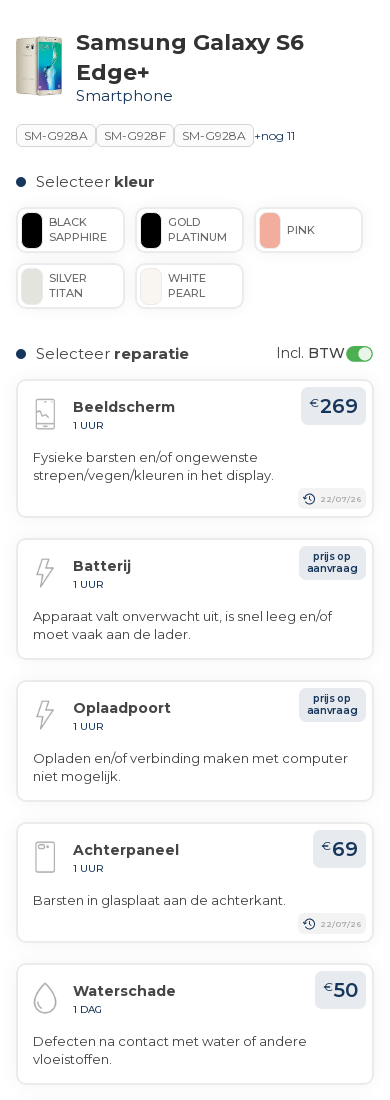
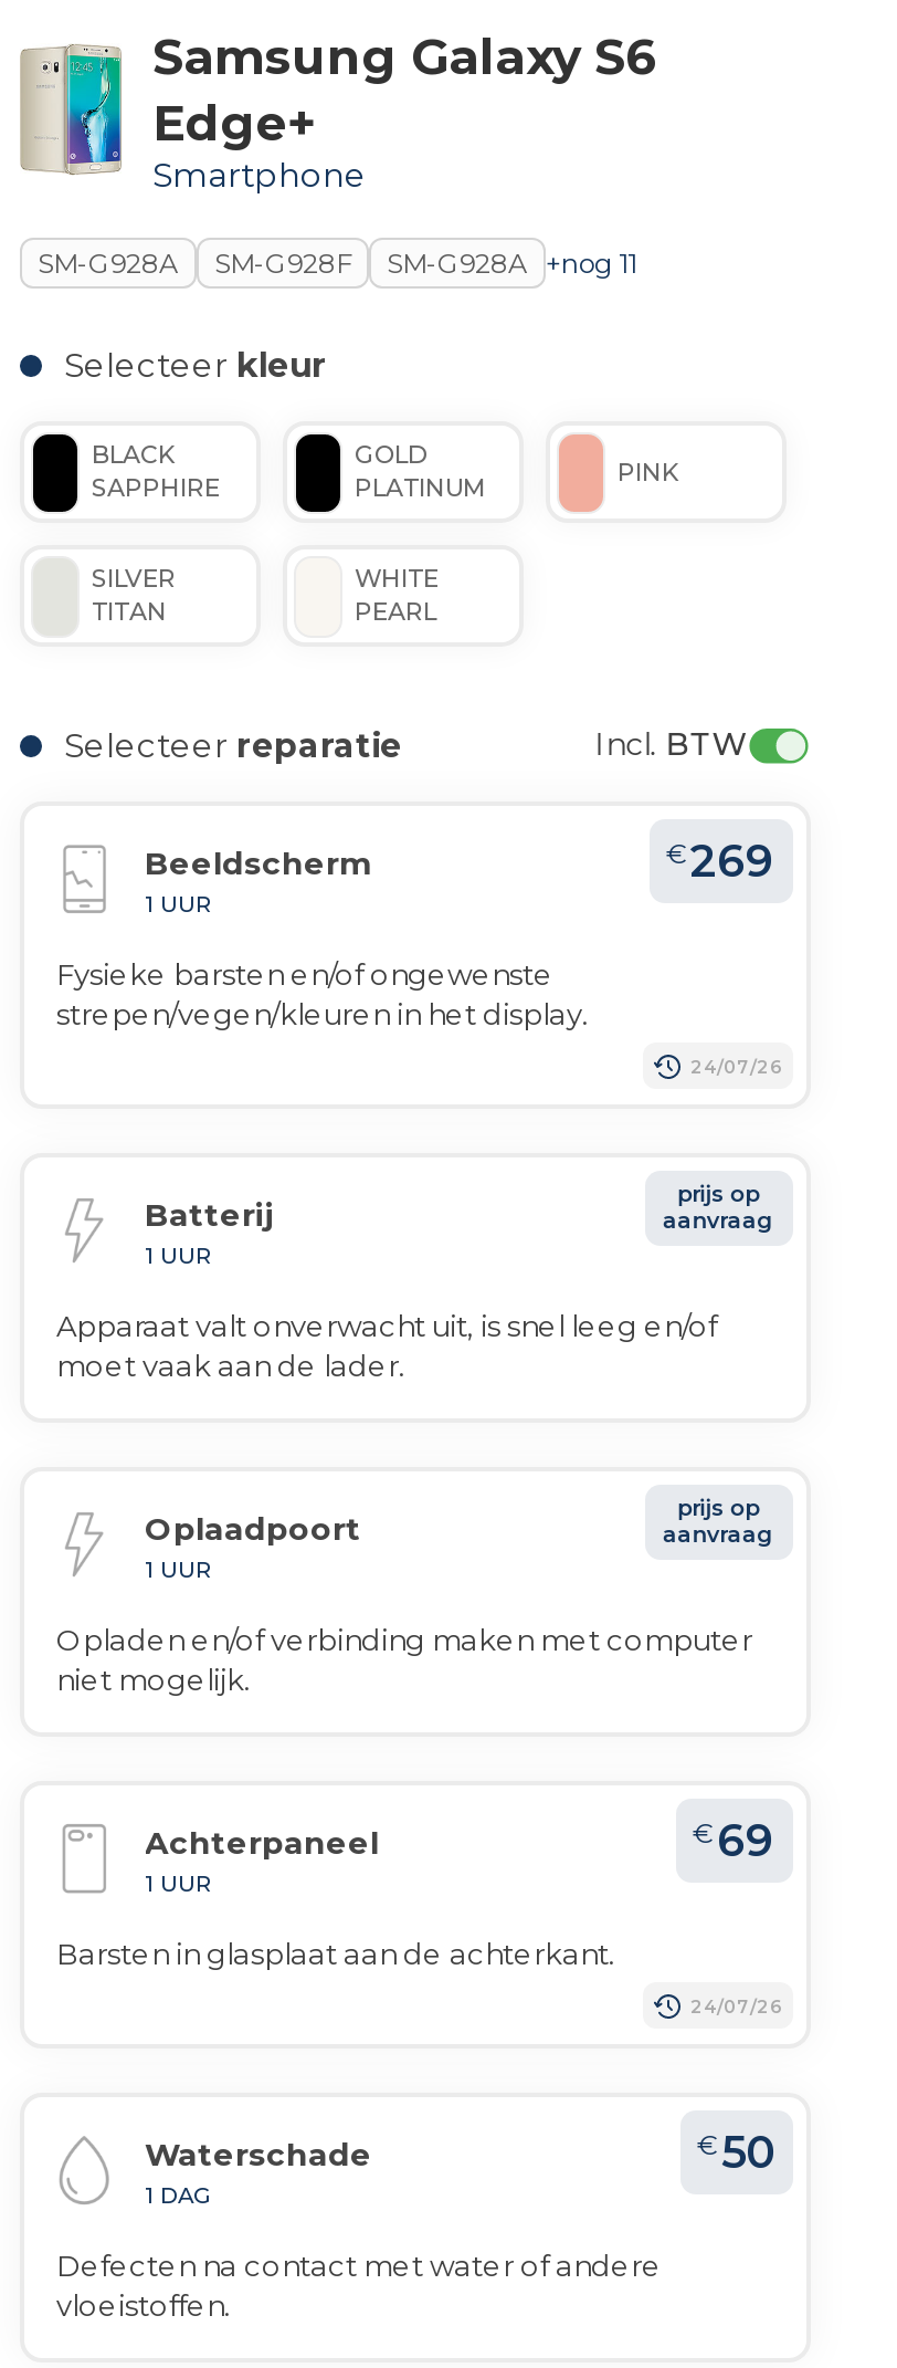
[319,494,360,504] 22/07/26 -> [690,1057,781,1079] 24/07/26
[319,919,360,929] 22/07/26 -> [690,1997,781,2019] 24/07/26

